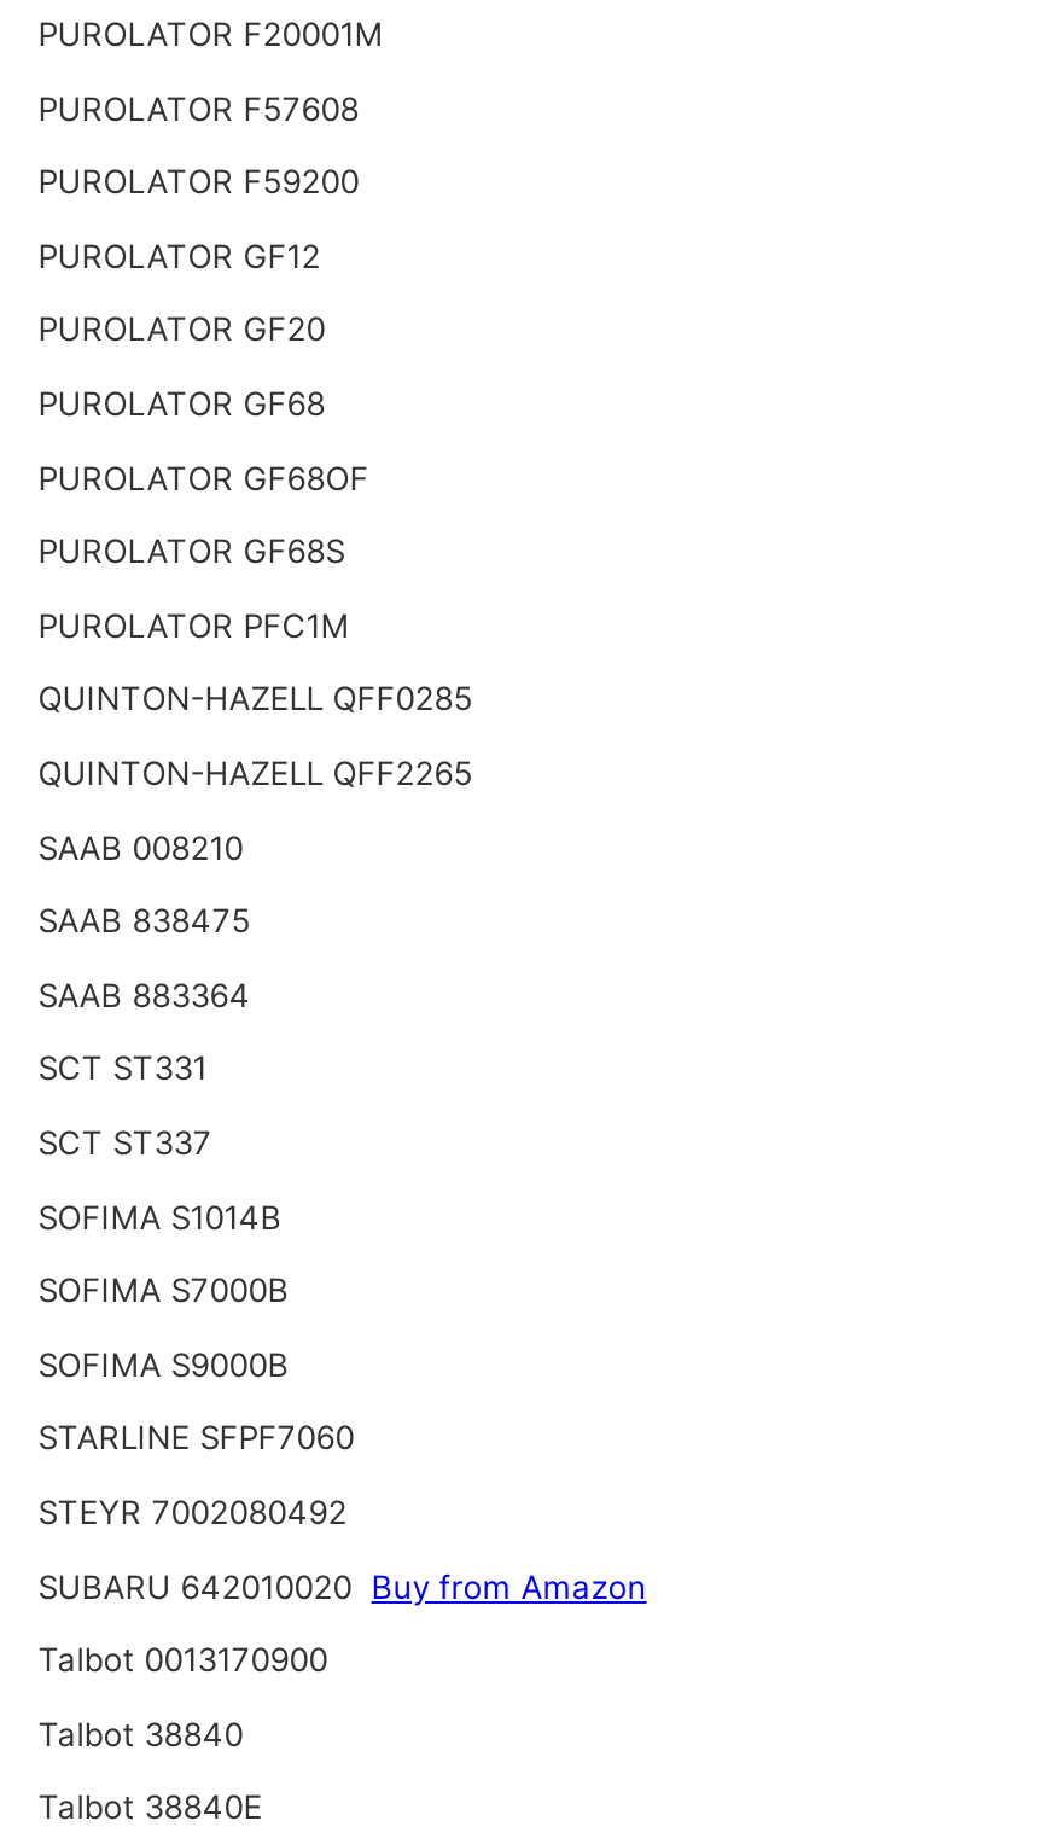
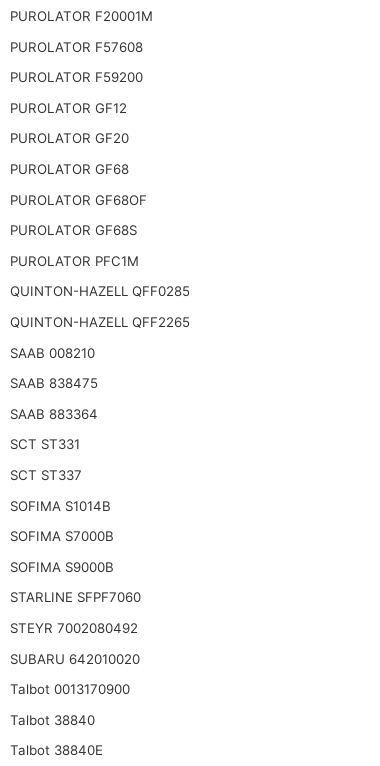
[38,1566,647,1605] SUBARU 642010020 Buy from Amazon -> [10,650,140,666] SUBARU 642010020

